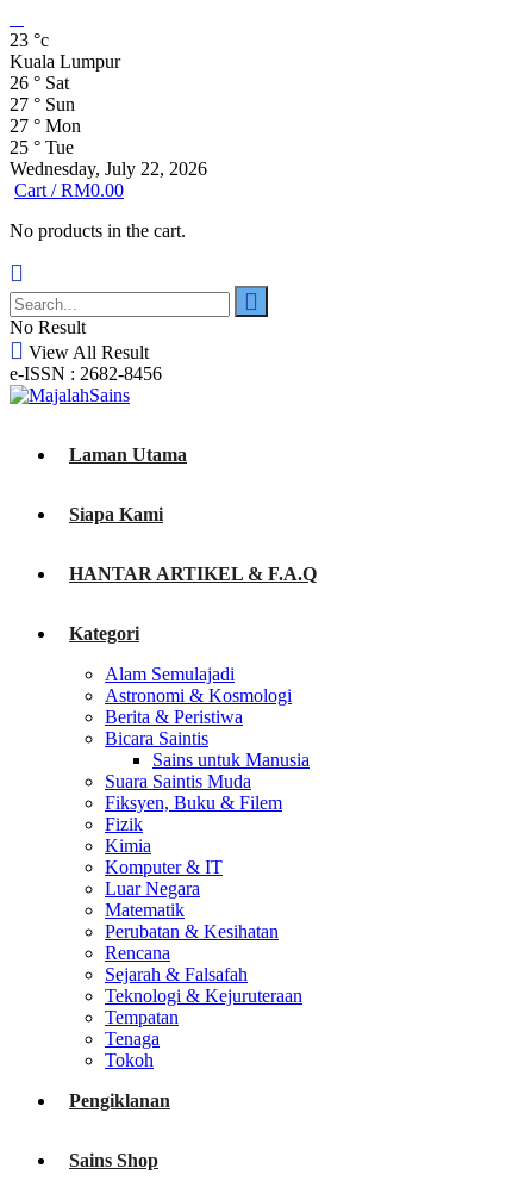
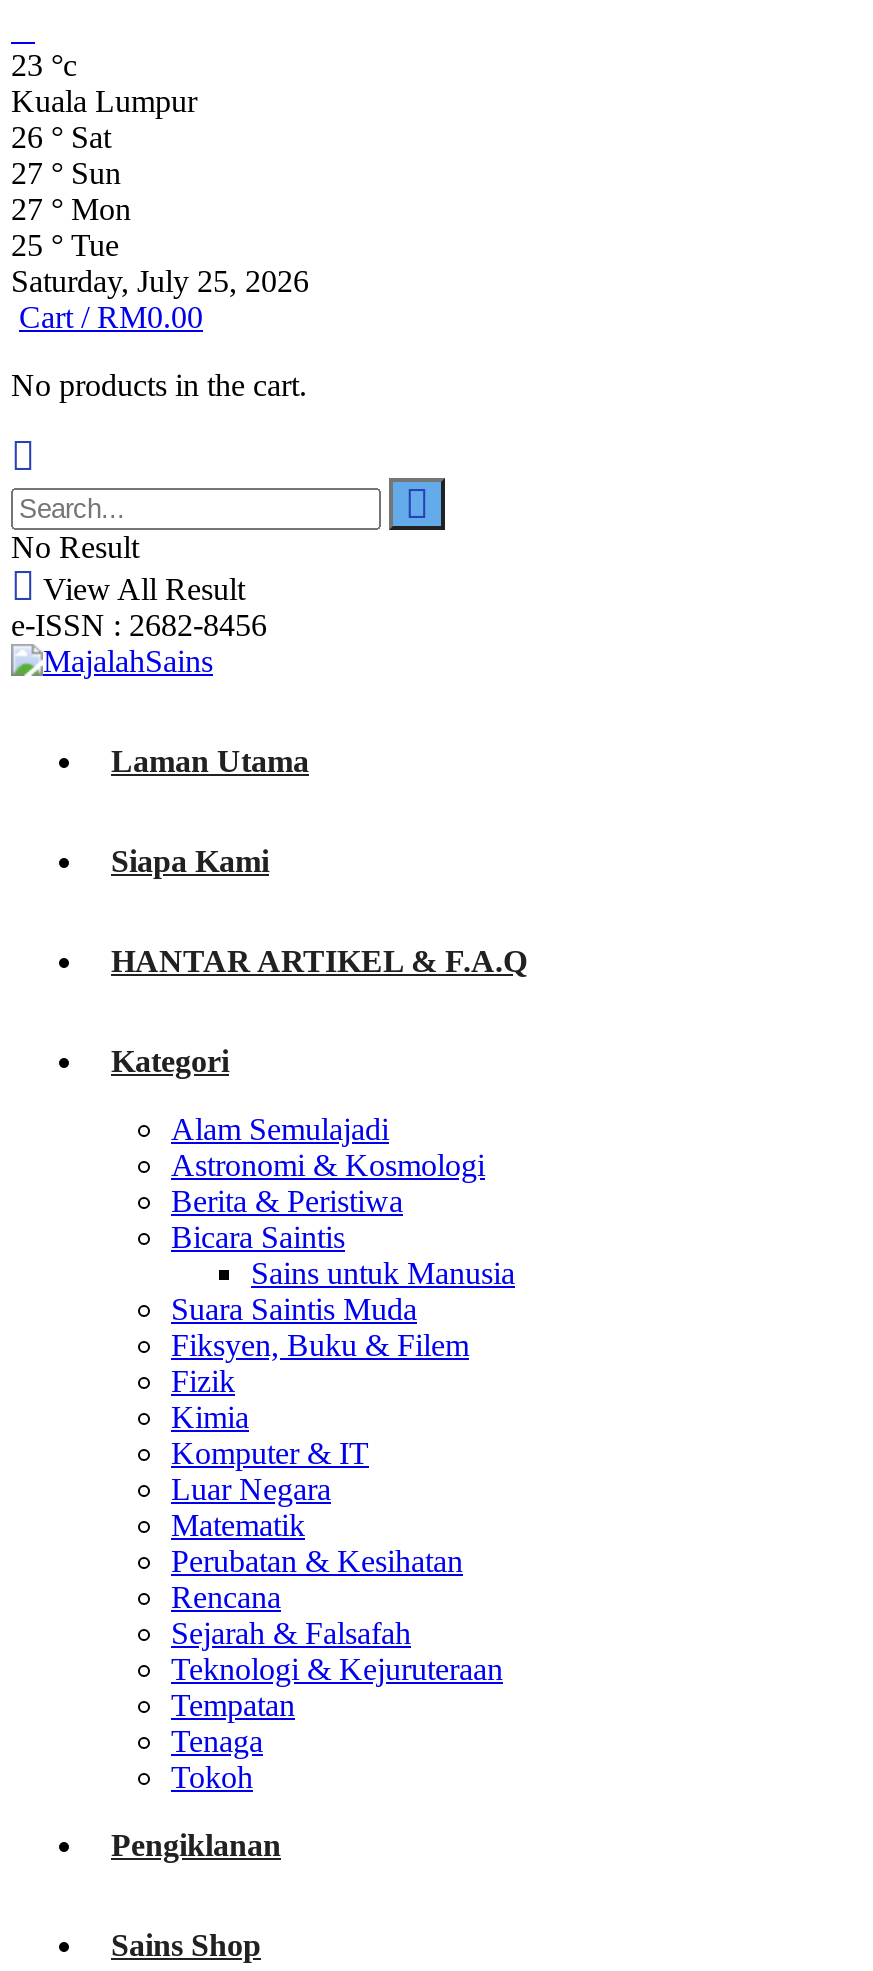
[10,158,207,179] Wednesday, July 22, 2026 -> [11,264,309,298] Saturday, July 25, 2026

